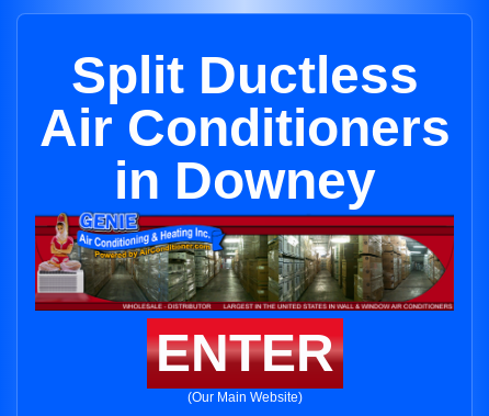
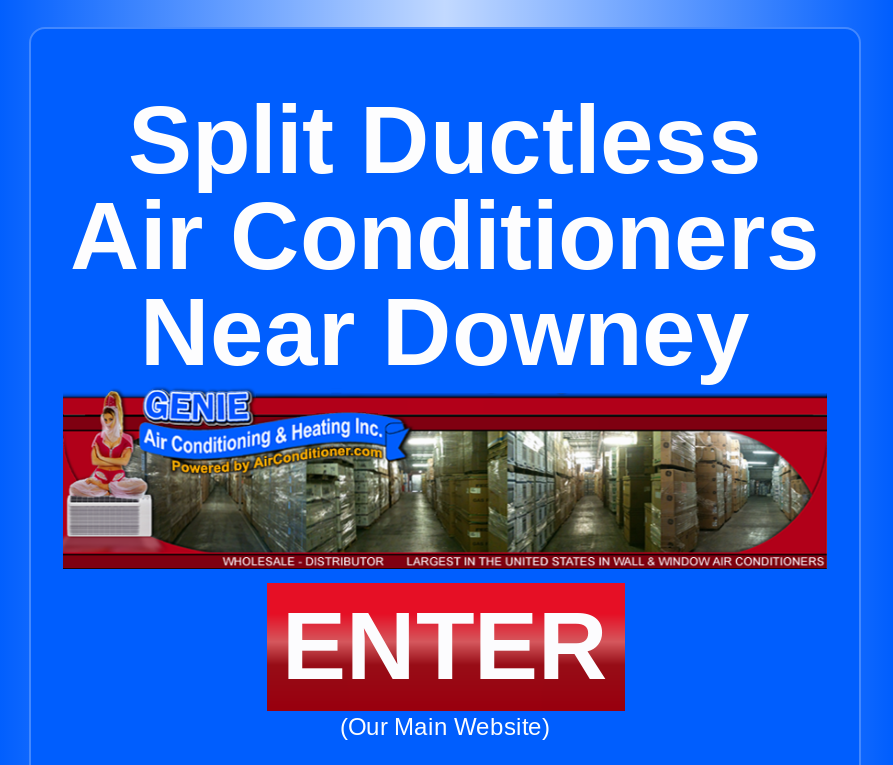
[113,151,376,210] in Downey -> [140,279,750,385] Near Downey

